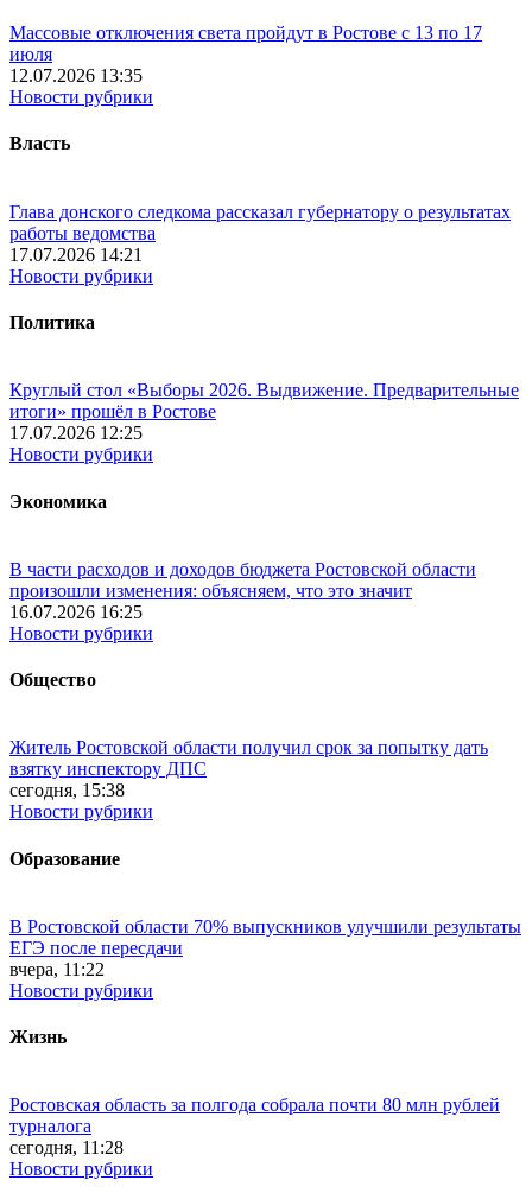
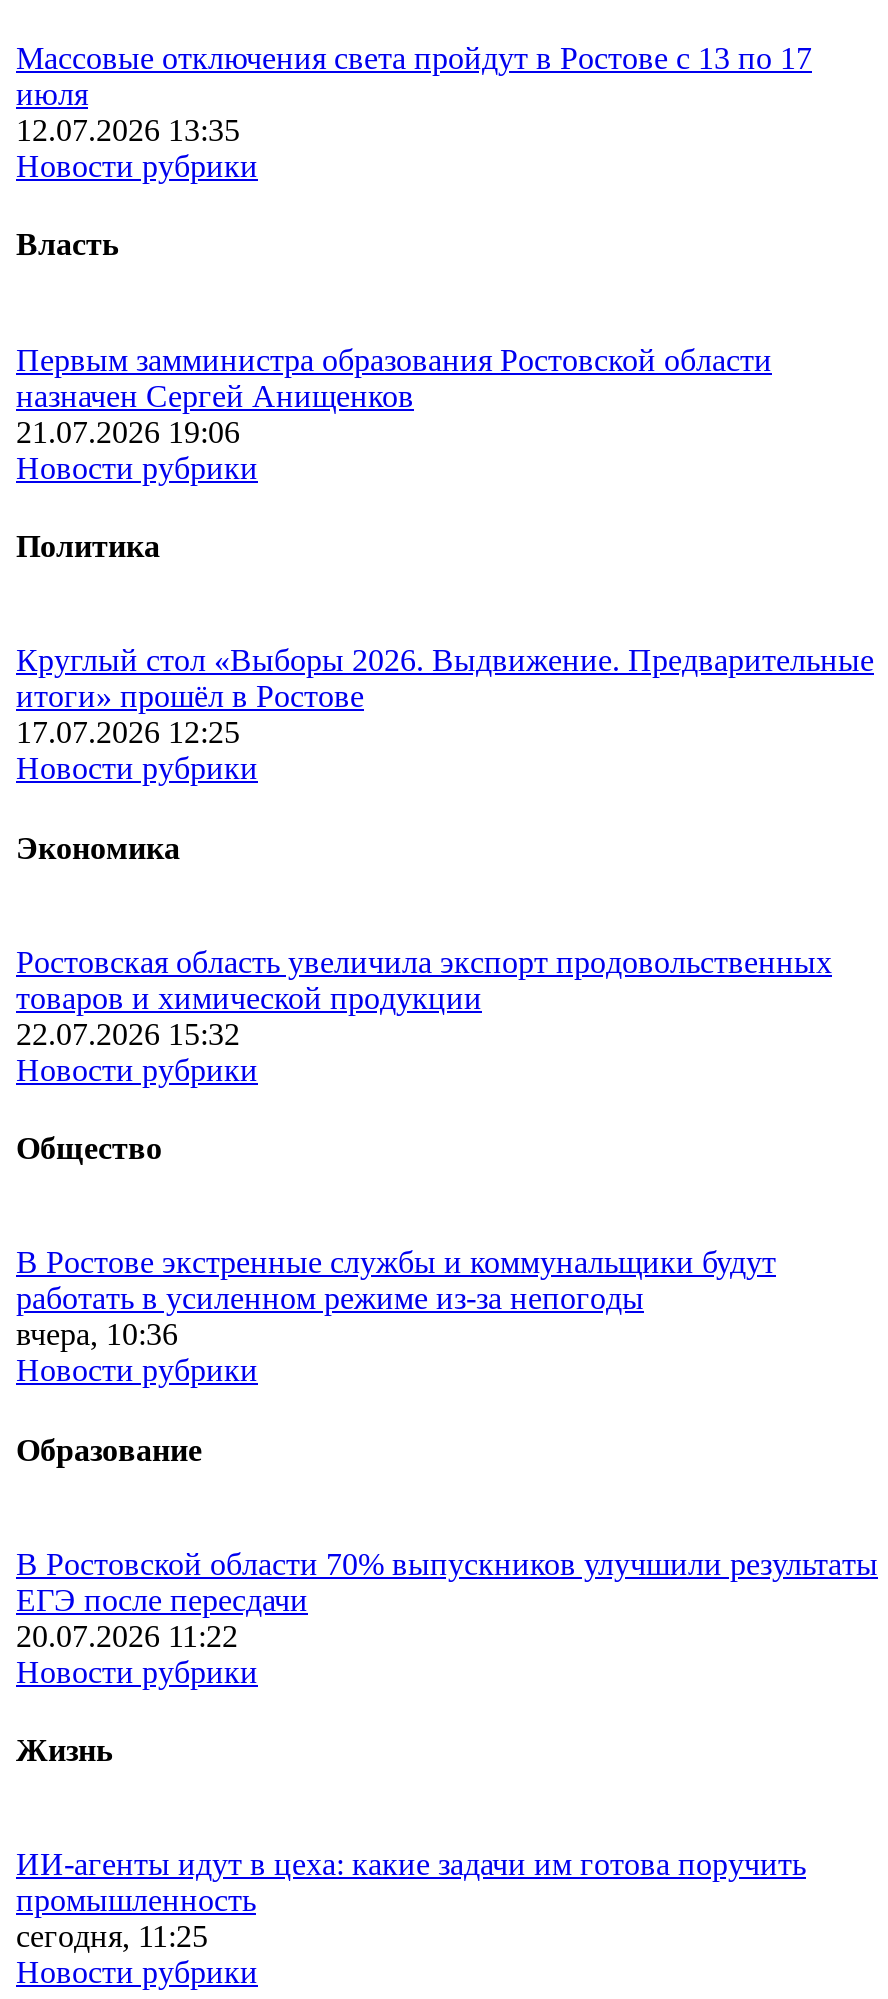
[9,202,511,264] Глава донского следкома рассказал губернатору о результатах | работы ведомства | 17.07.2026 14:21 -> [16,343,772,449] Первым замминистра образования Ростовской области | назначен Сергей Анищенков | 21.07.2026 19:06
[9,559,476,622] В части расходов и доходов бюджета Ростовской области | произошли изменения: объясняем, что это значит | 16.07.2026 16:25 -> [16,945,832,1051] Ростовская область увеличила экспорт продовольственных | товаров и химической продукции | 22.07.2026 15:32
[9,738,488,800] Житель Ростовской области получил срок за попытку дать | взятку инспектору ДПС | сегодня, 15:38 -> [16,1246,776,1352] В Ростове экстренные службы и коммунальщики будут | работать в усиленном режиме из-за непогоды | вчера, 10:36
[9,959,104,979] вчера, 11:22 -> [16,1619,238,1653] 20.07.2026 11:22
[9,1095,500,1158] Ростовская область за полгода собрала почти 80 млн рублей | турналога | сегодня, 11:28 -> [16,1848,806,1954] ИИ-агенты идут в цеха: какие задачи им готова поручить | промышленность | сегодня, 11:25

